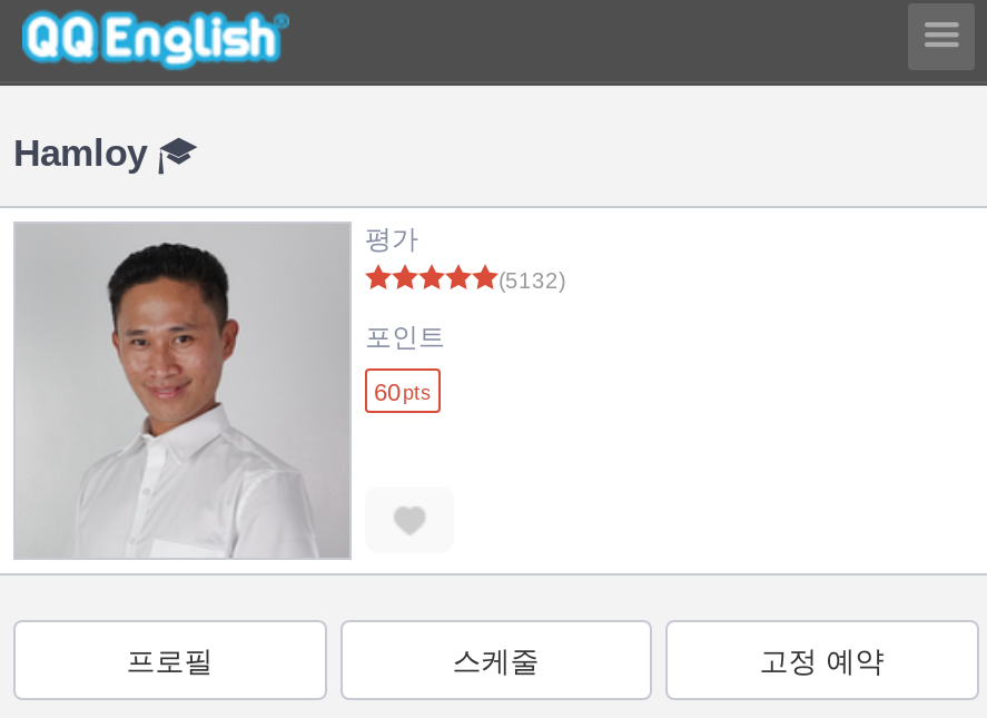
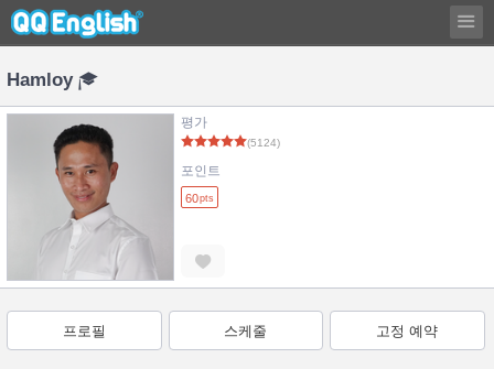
[499,268,565,293] (5132) -> [247,137,280,149] (5124)

